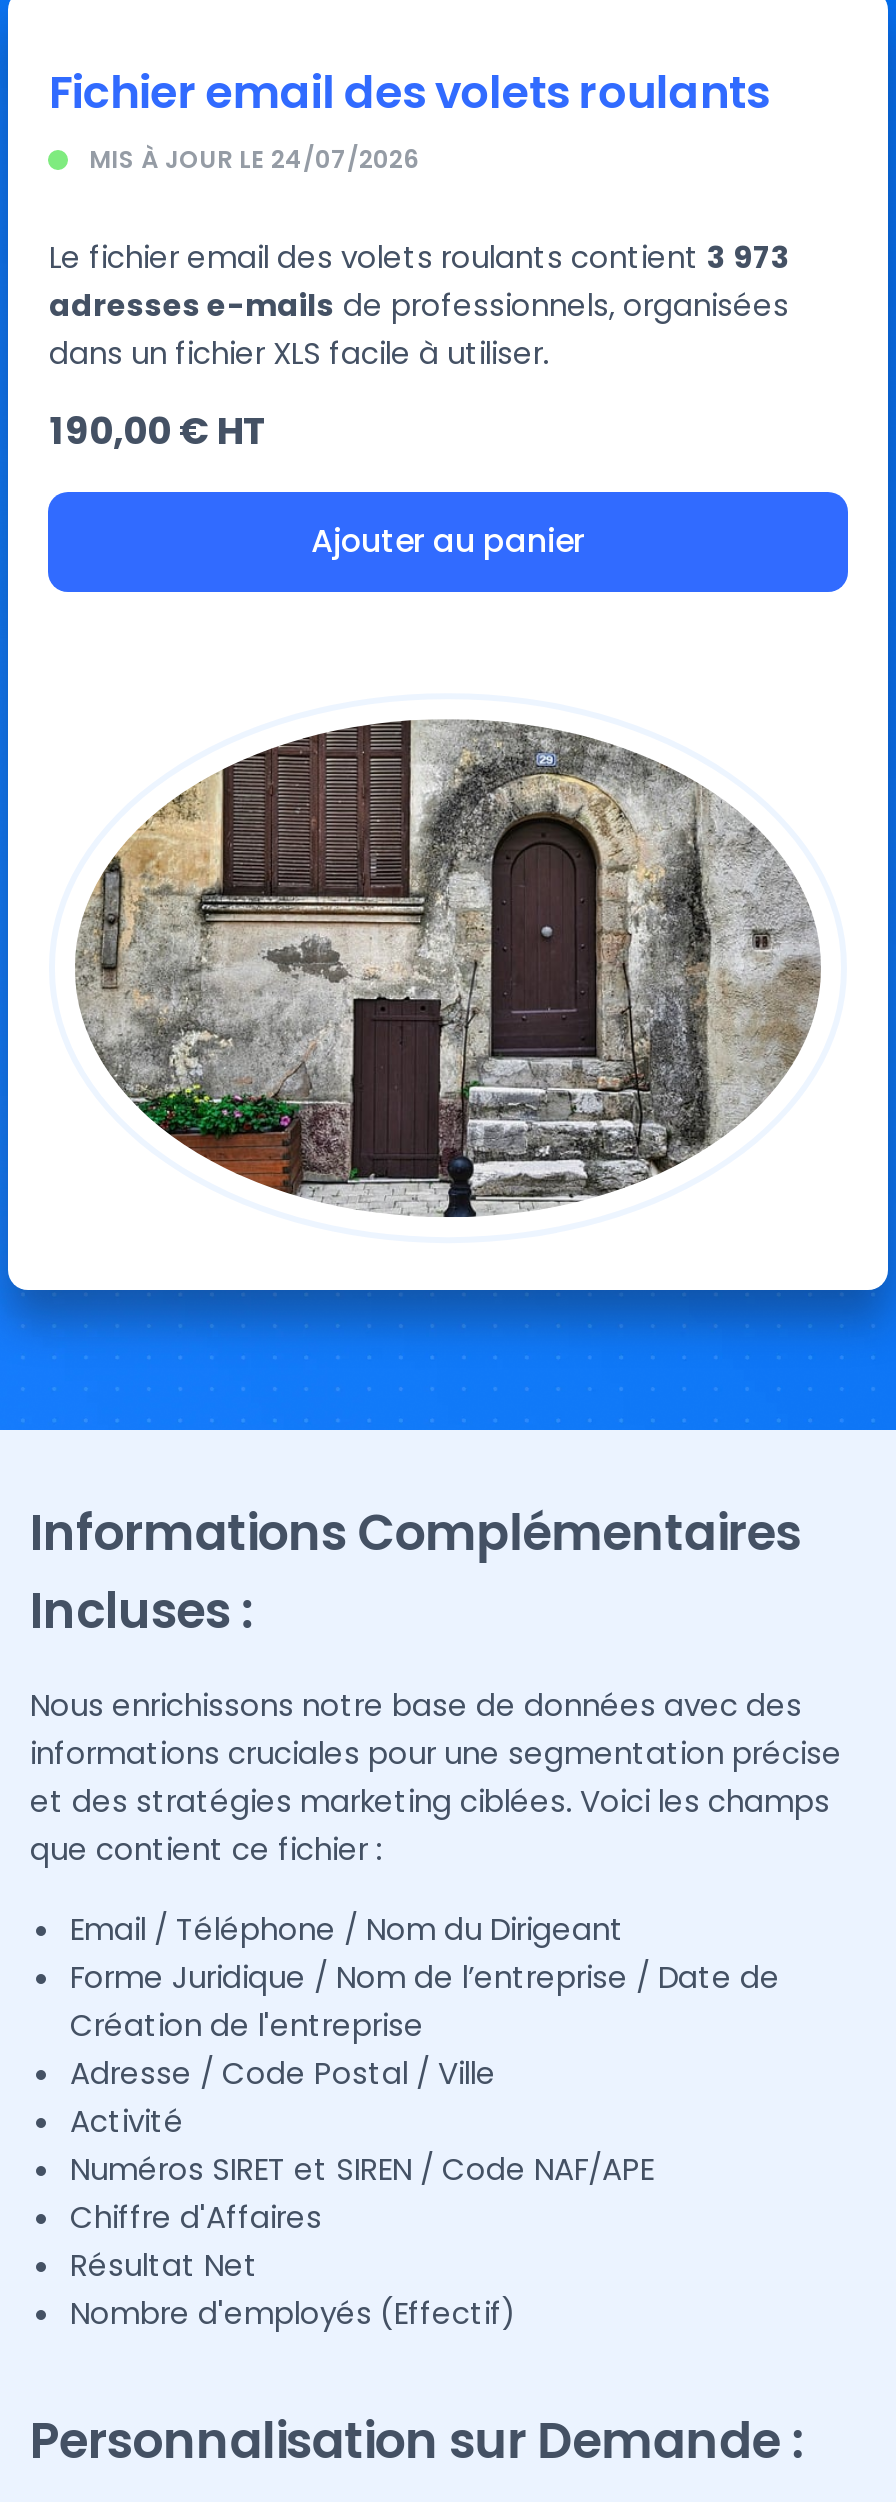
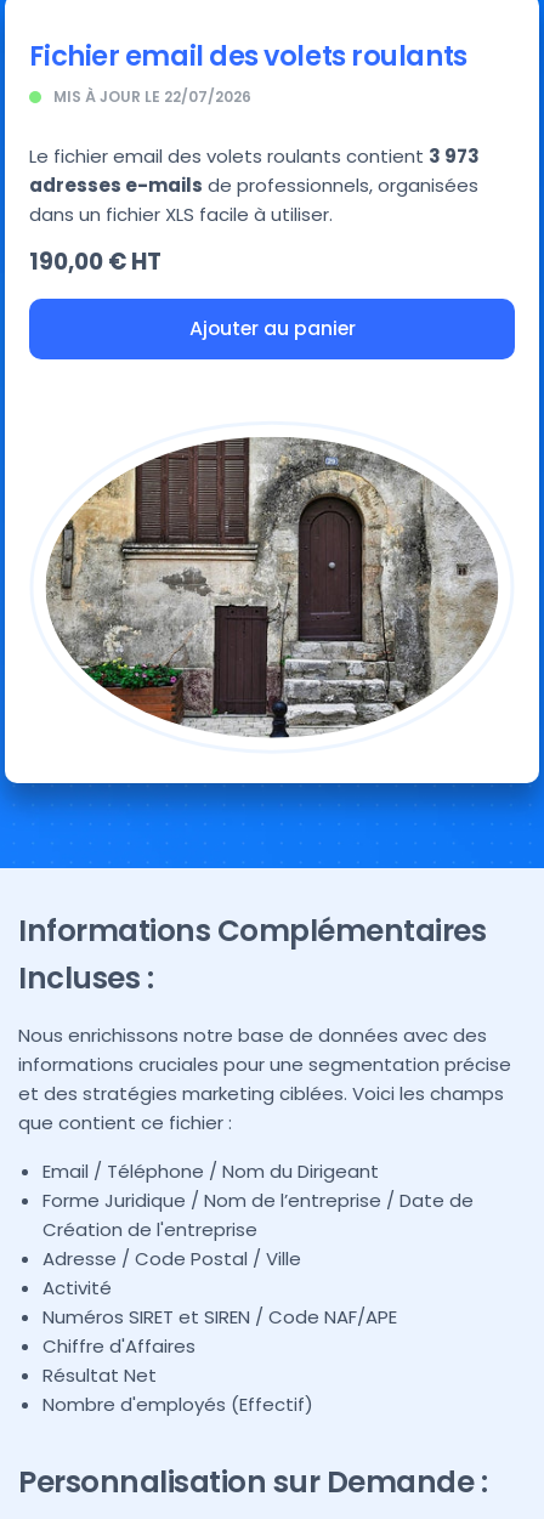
[89,142,419,176] MIS À JOUR LE 24/07/2026 -> [54,86,252,107] MIS À JOUR LE 22/07/2026

